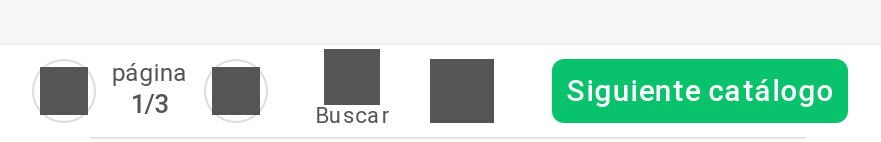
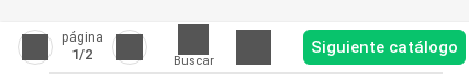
[131,88,169,118] 1/3 -> [72,46,93,62] 1/2

